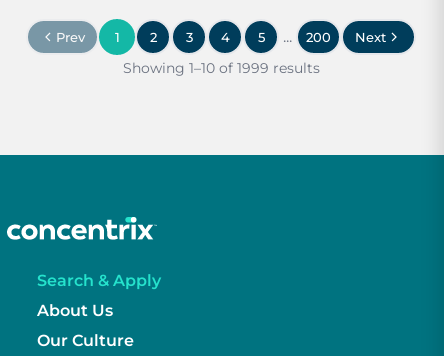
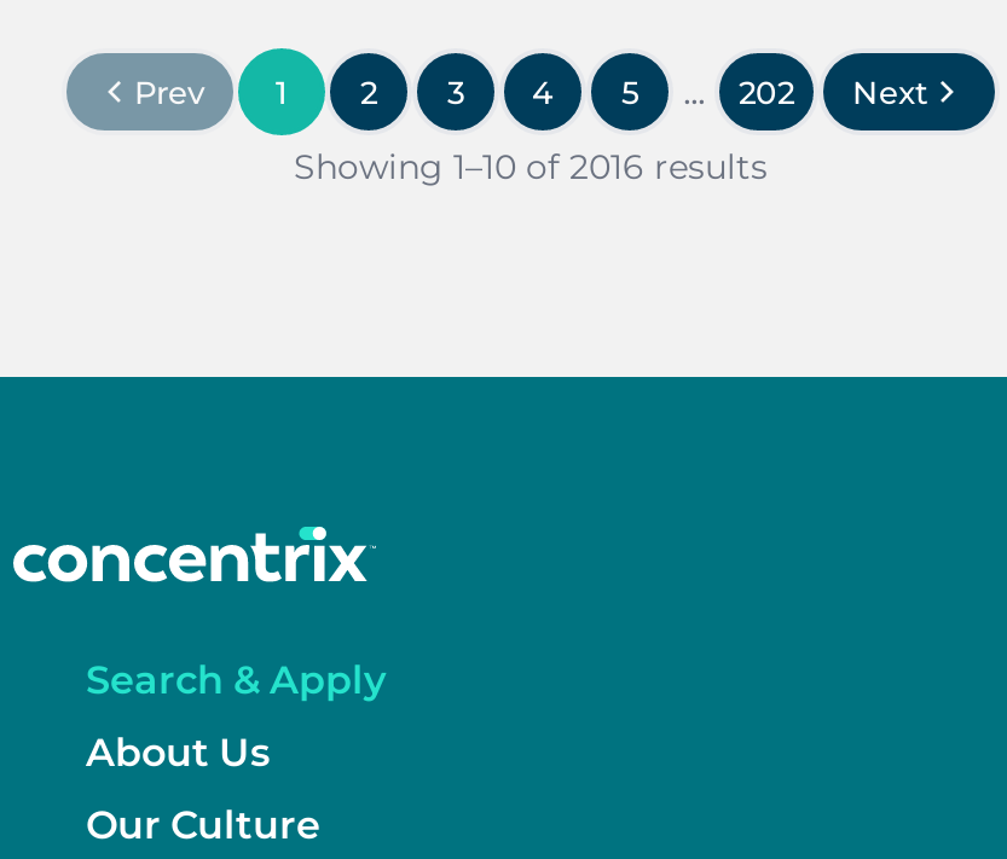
[306,28,331,44] 200 -> [739,71,794,110] 202
[122,59,319,77] Showing 1–10 of 1999 results -> [294,145,768,188] Showing 1–10 of 2016 results

